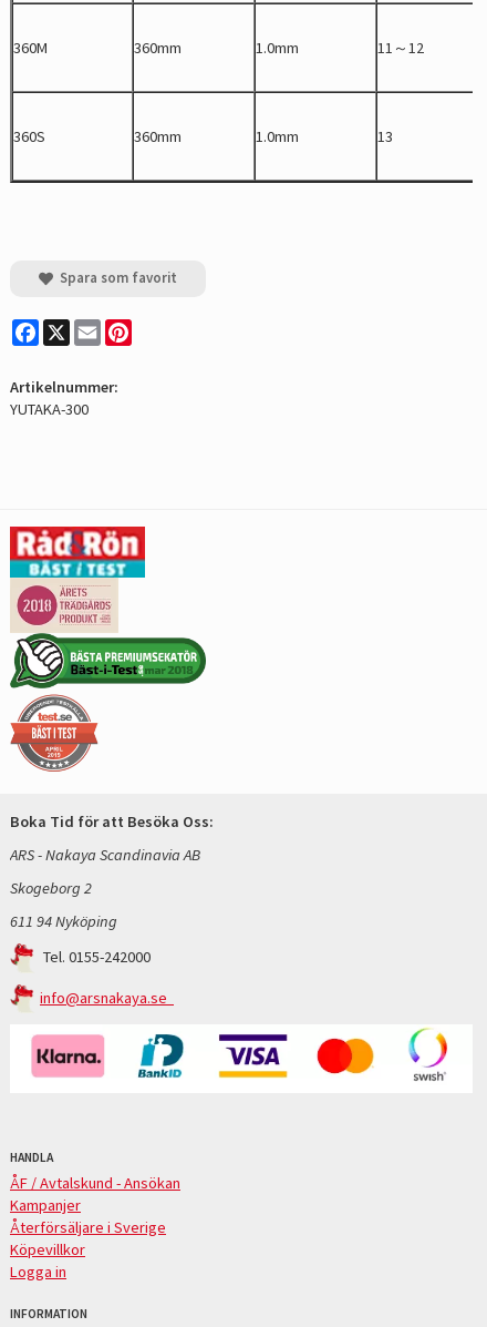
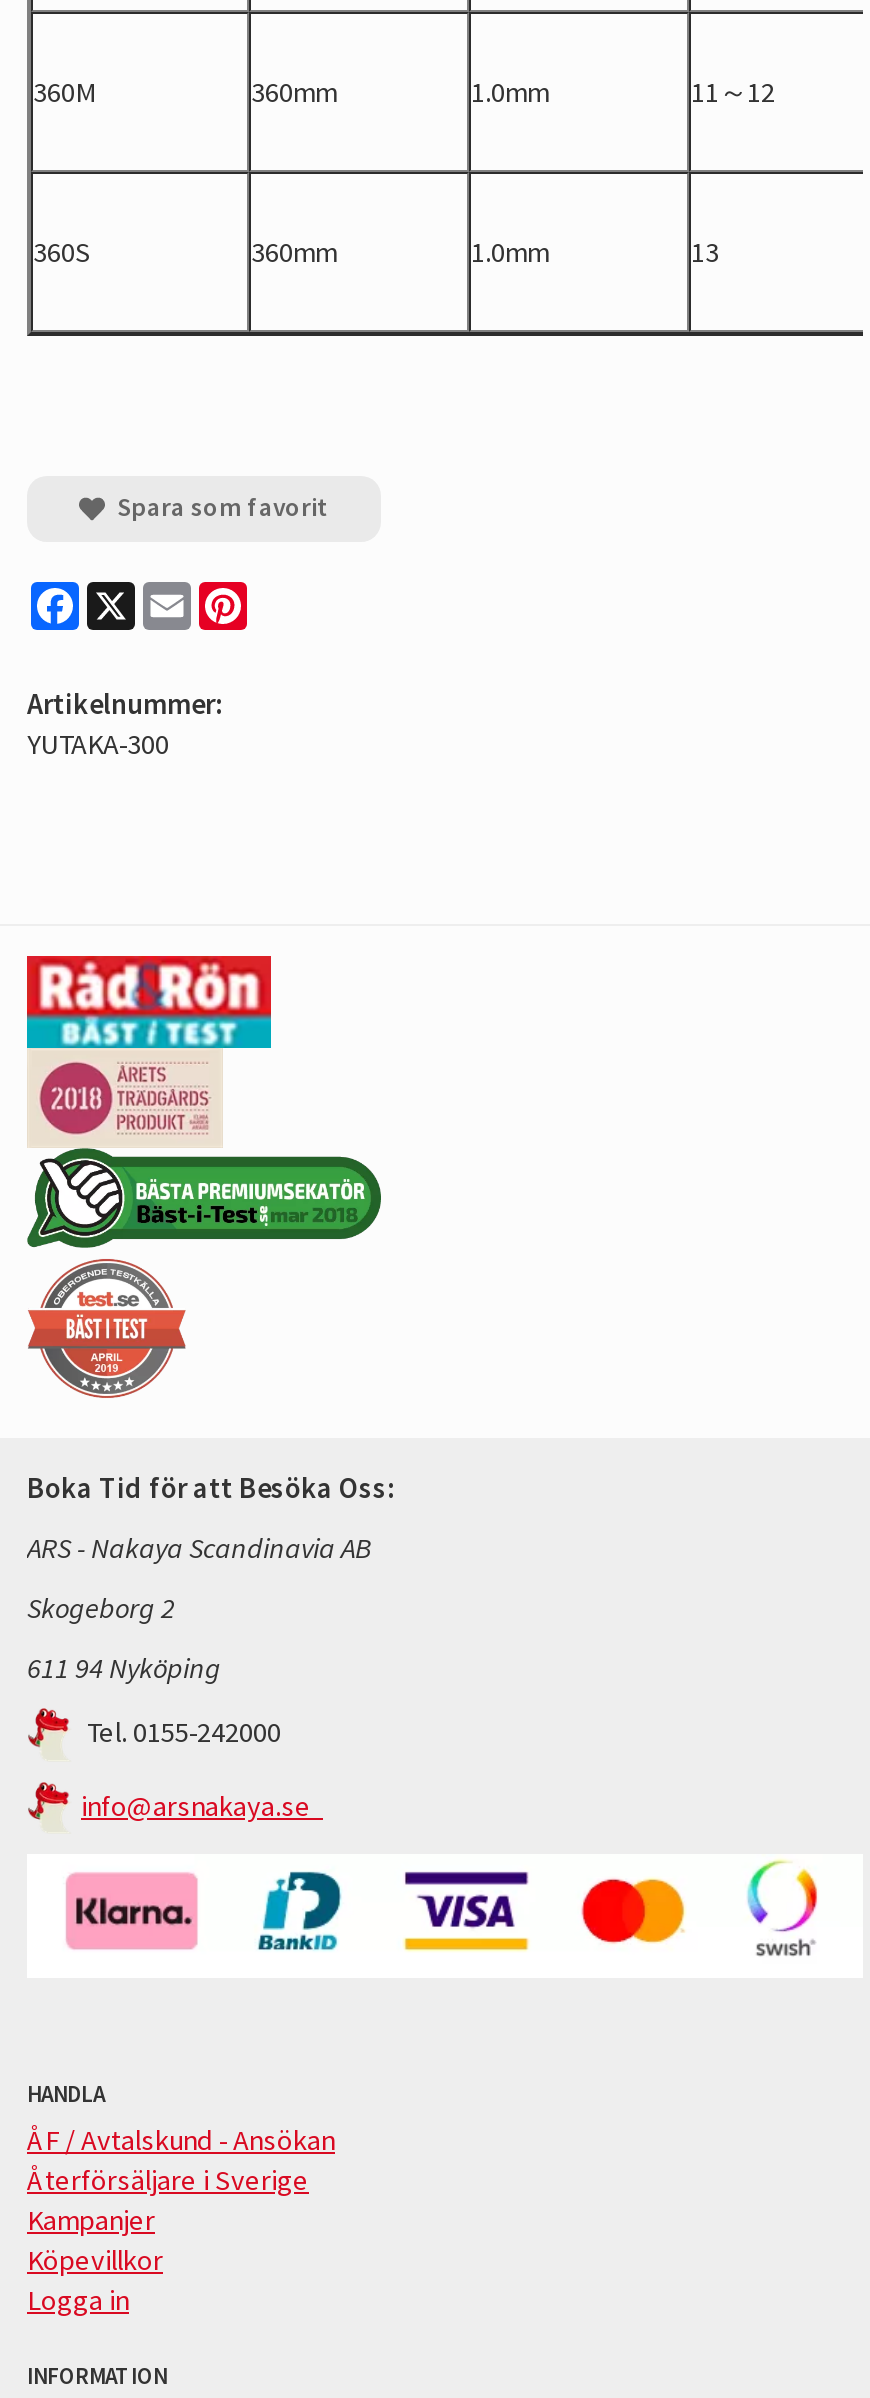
moved [10,1195,81,1215] -> [27,2201,155,2237]: Kampanjer
moved [10,1217,166,1237] -> [27,2161,309,2197]: Återförsäljare i Sverige

